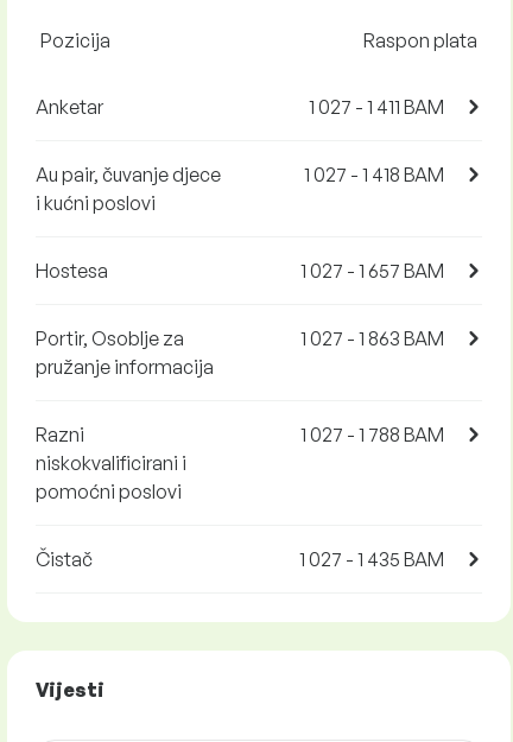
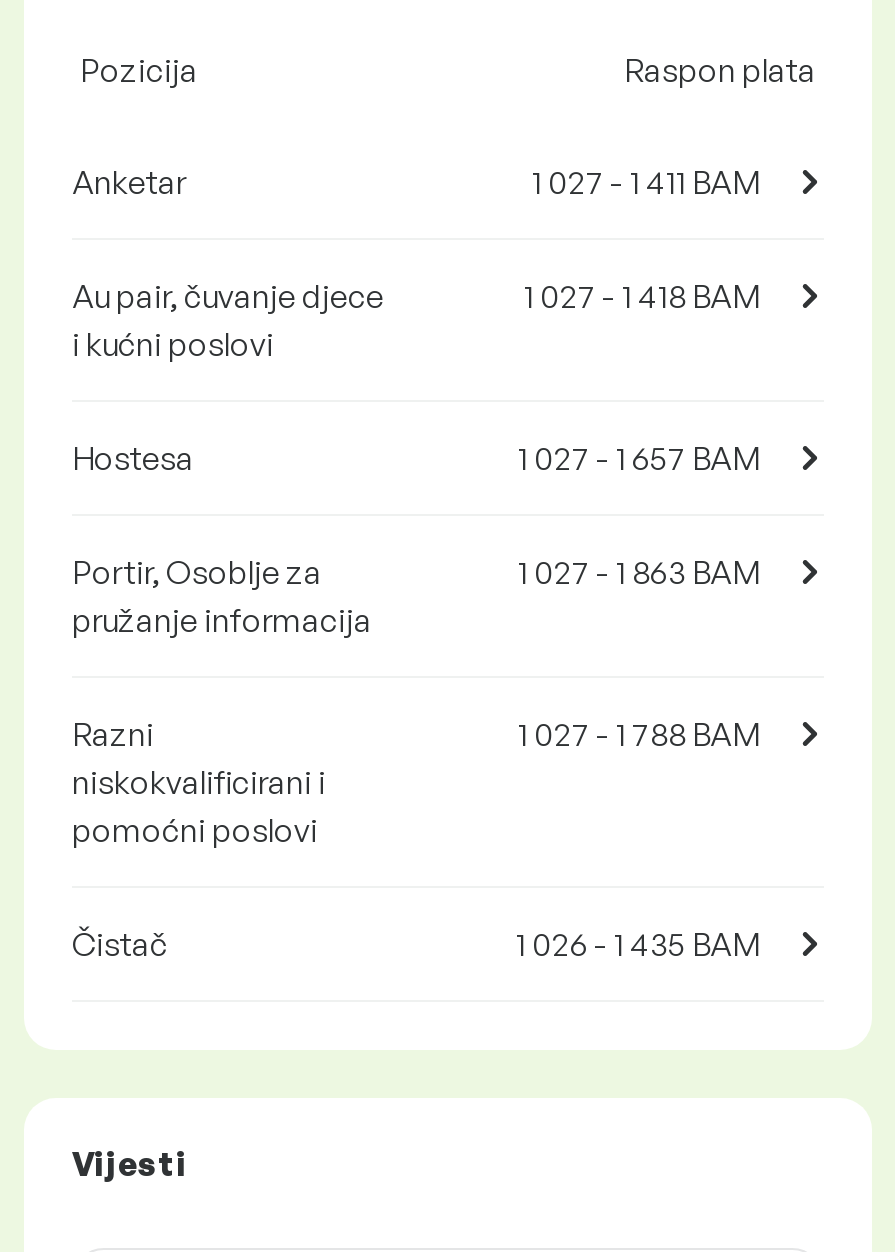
[299,548,444,571] 1 027 - 1 435 BAM -> [516,924,760,964] 1 026 - 1 435 BAM

